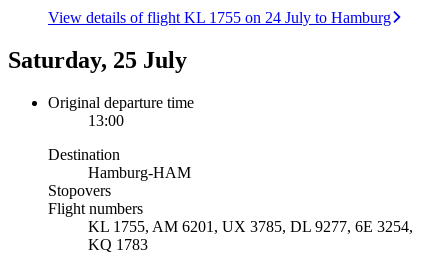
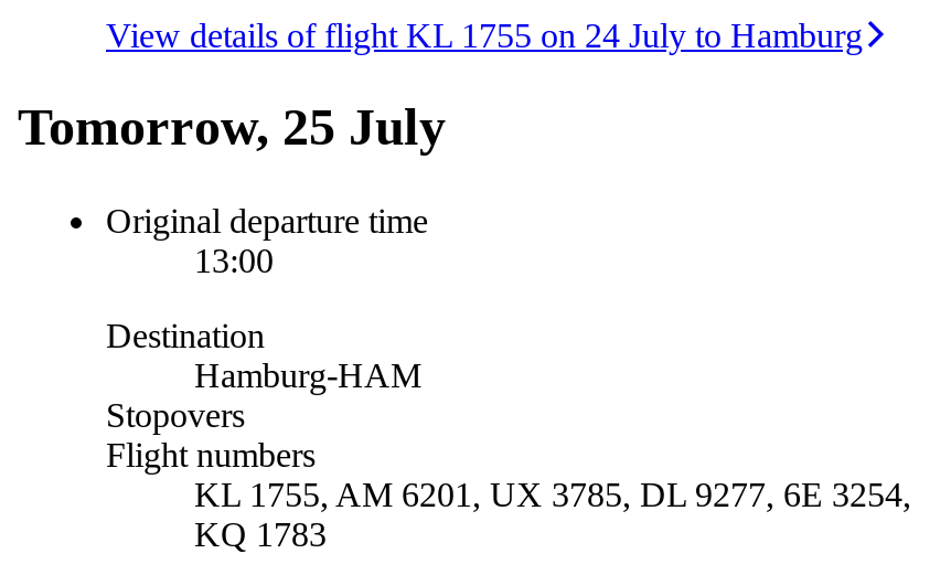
[8,47,187,73] Saturday, 25 July -> [18,99,446,157] Tomorrow, 25 July

